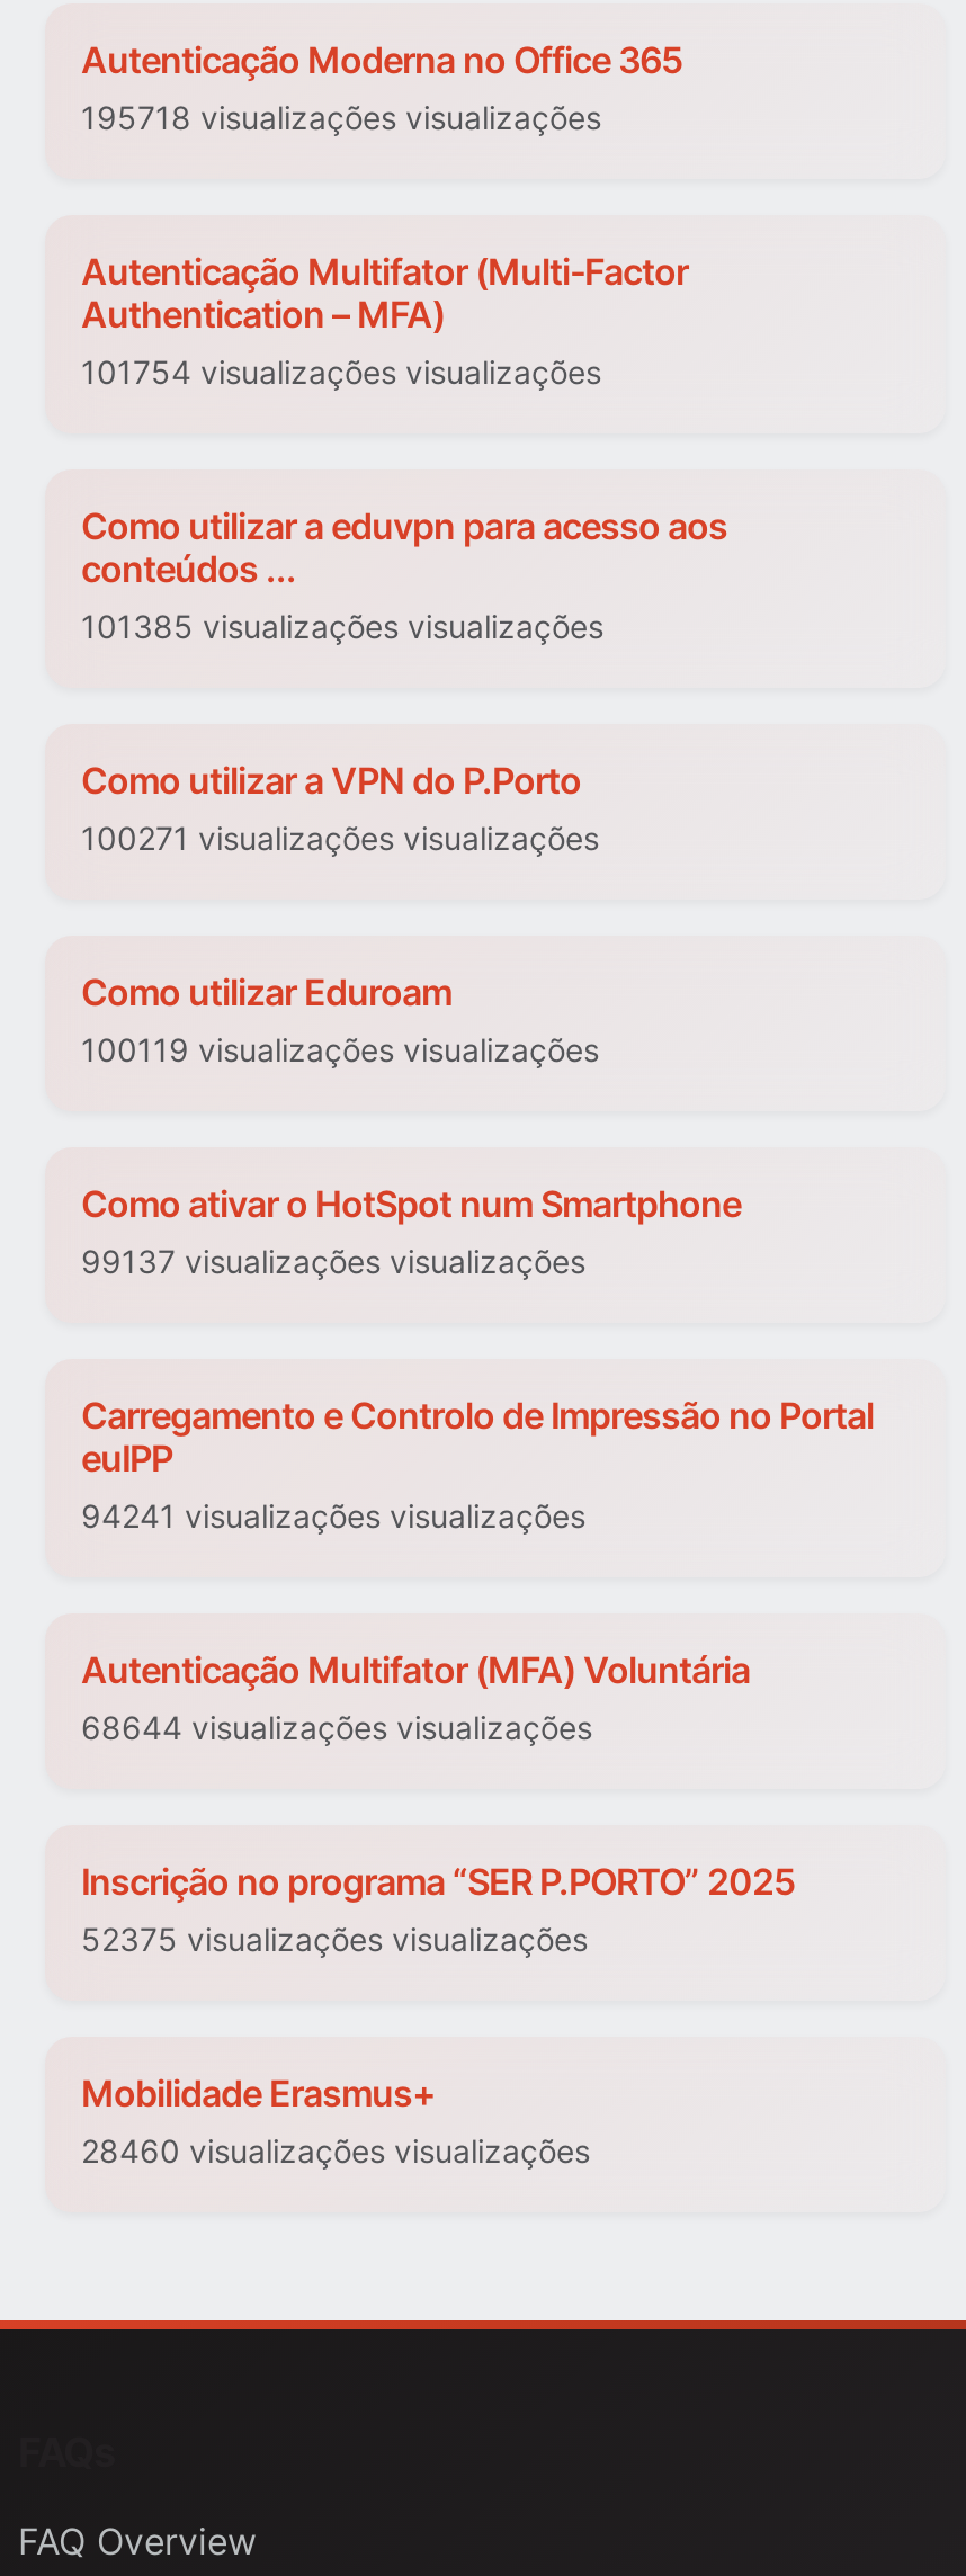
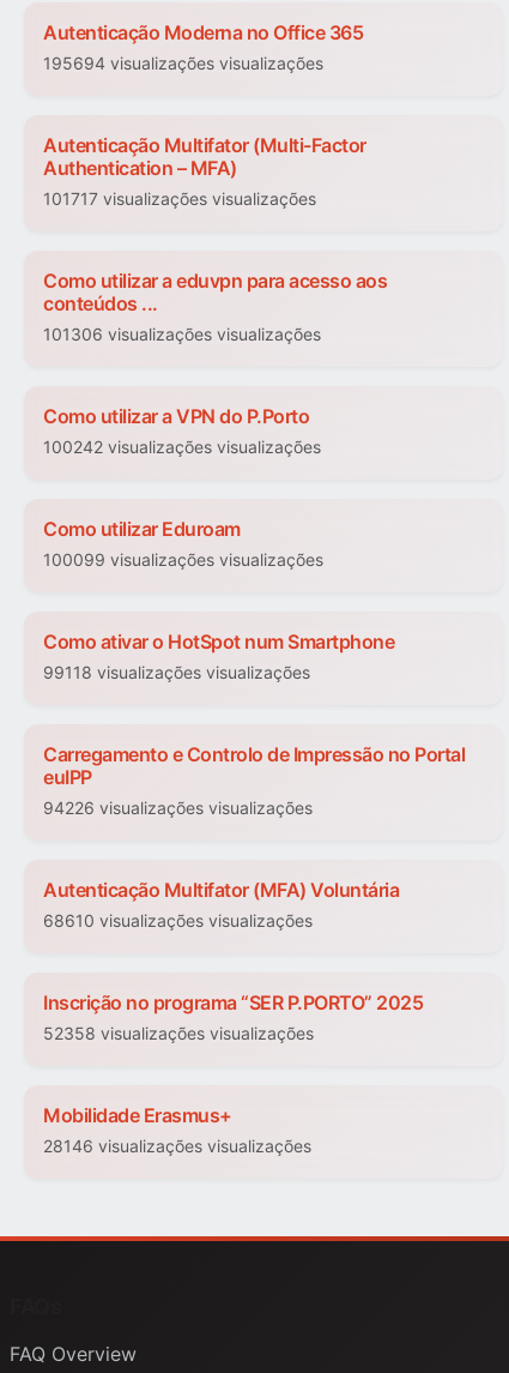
[81,99,601,137] 195718 visualizações visualizações -> [43,53,323,74] 195694 visualizações visualizações
[81,354,601,392] 101754 visualizações visualizações -> [43,189,316,209] 101717 visualizações visualizações
[81,608,603,646] 101385 visualizações visualizações -> [43,324,321,345] 101306 visualizações visualizações
[81,820,599,858] 100271 visualizações visualizações -> [43,437,321,457] 100242 visualizações visualizações
[81,1031,599,1070] 100119 visualizações visualizações -> [43,550,323,570] 100099 visualizações visualizações
[81,1243,585,1281] 99137 visualizações visualizações -> [43,663,310,683] 99118 visualizações visualizações
[81,1497,585,1536] 94241 visualizações visualizações -> [43,798,313,818] 94226 visualizações visualizações
[81,1709,592,1747] 68644 visualizações visualizações -> [43,911,313,931] 68610 visualizações visualizações
[81,1921,588,1959] 52375 visualizações visualizações -> [43,1023,314,1044] 52358 visualizações visualizações
[81,2132,590,2171] 28460 visualizações visualizações -> [43,1136,311,1157] 28146 visualizações visualizações

